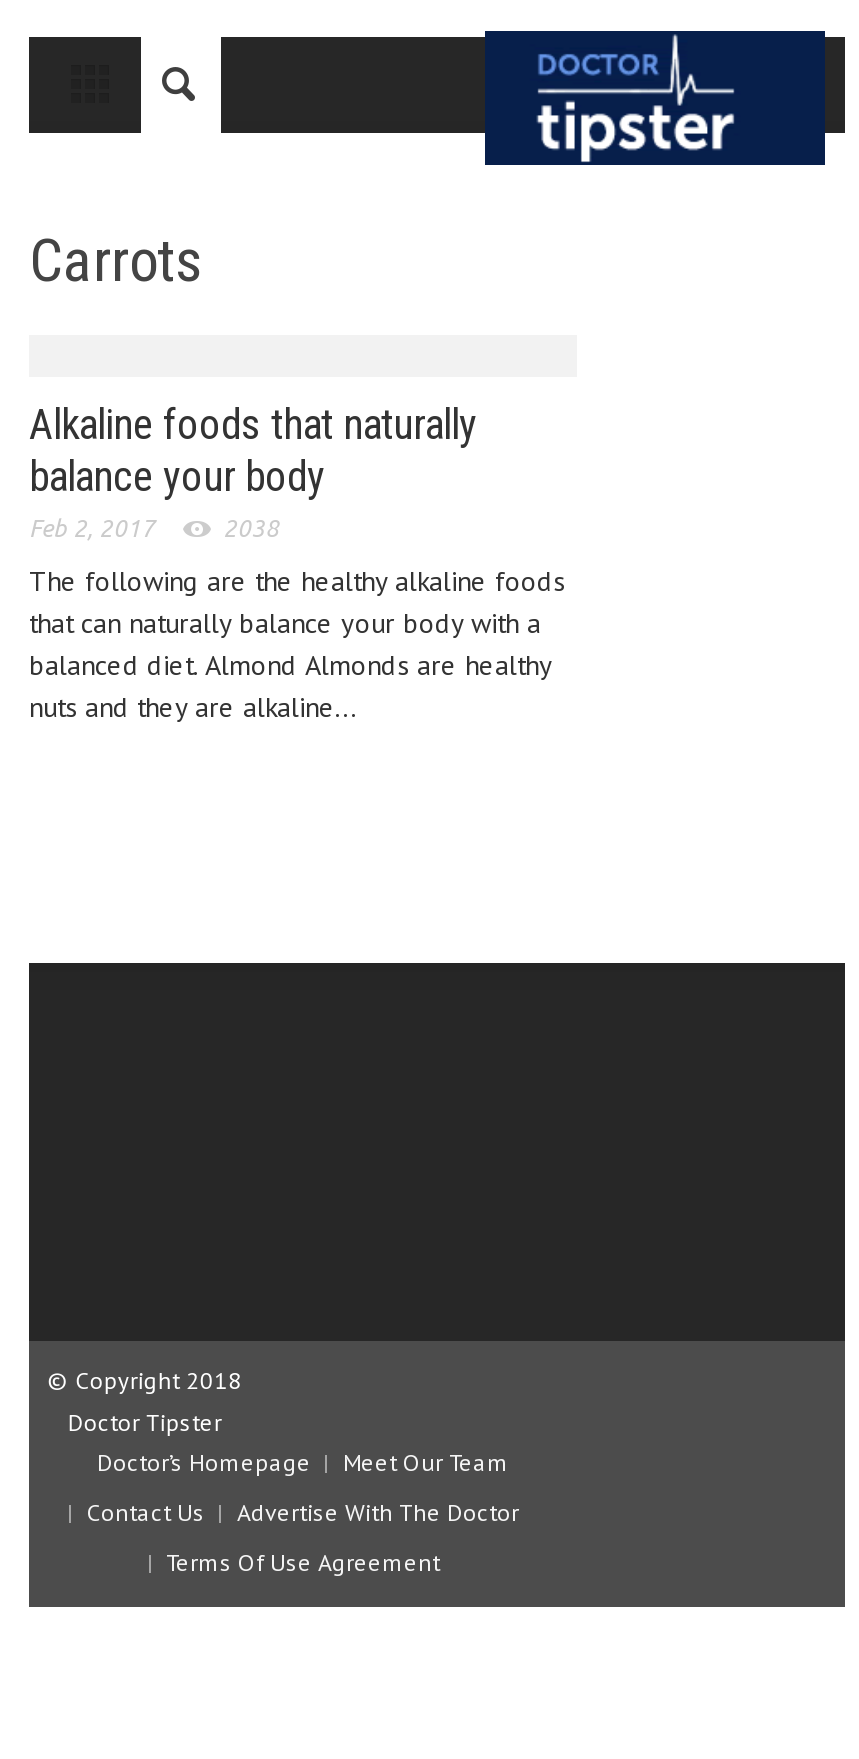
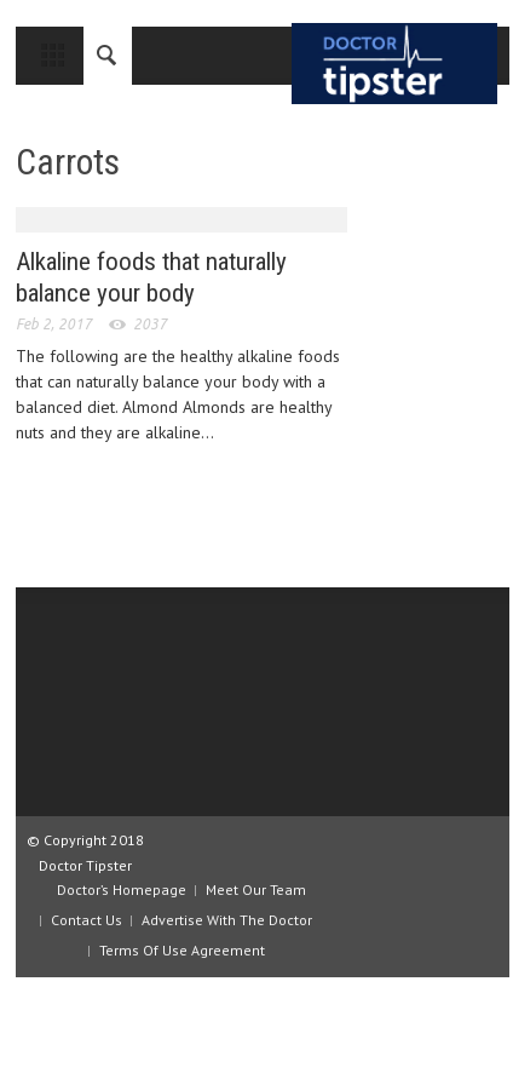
[223,515,279,541] 2038 -> [133,316,167,332] 2037

